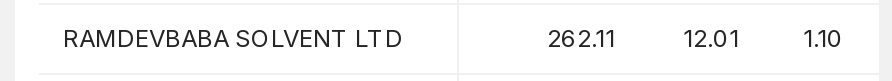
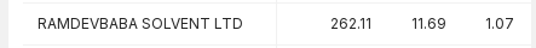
[683,23,739,53] 12.01 -> [411,14,446,32] 11.69
[803,23,843,53] 1.10 -> [485,14,514,32] 1.07

